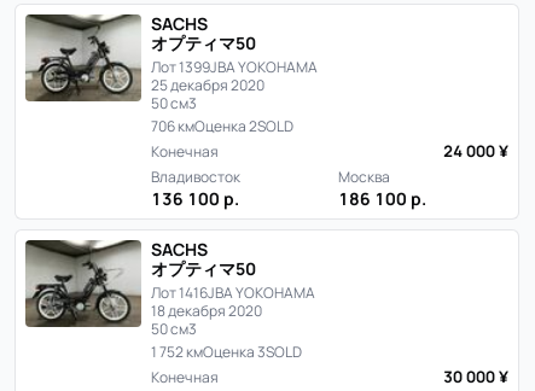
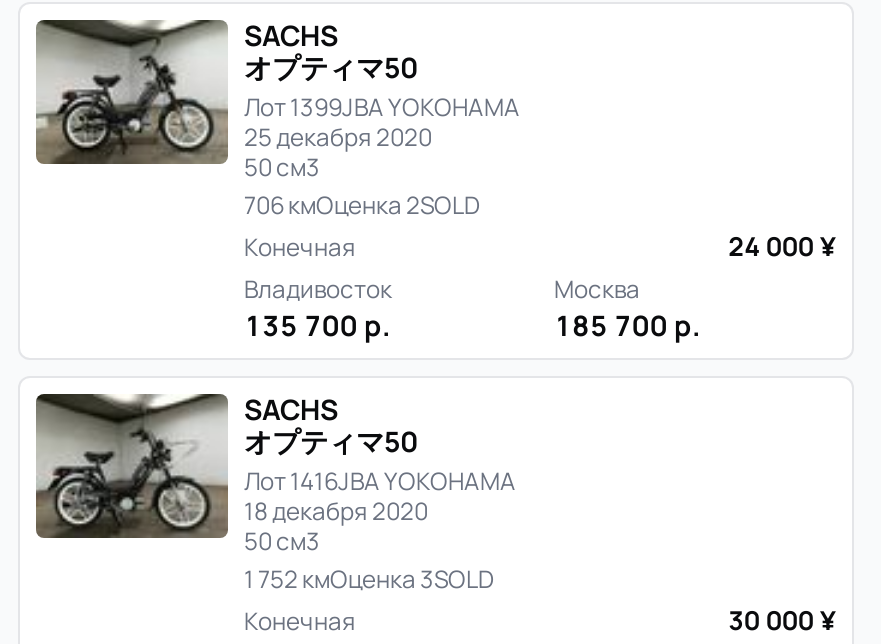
[151,187,239,210] 136 100 р. -> [244,306,390,344] 135 700 р.
[338,187,426,210] 186 100 р. -> [554,306,700,344] 185 700 р.

